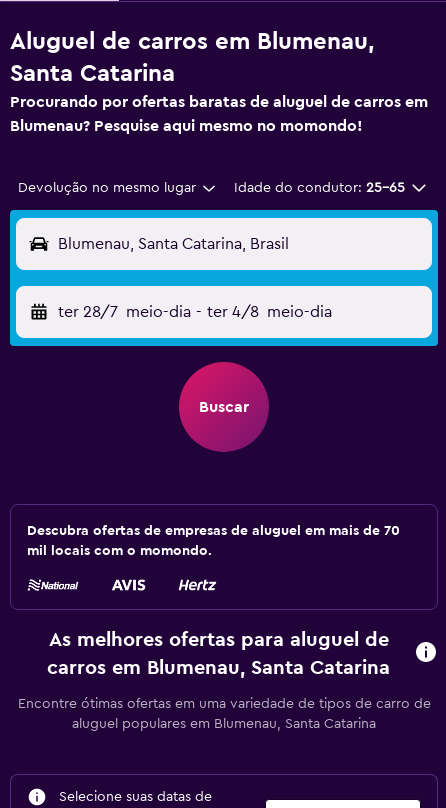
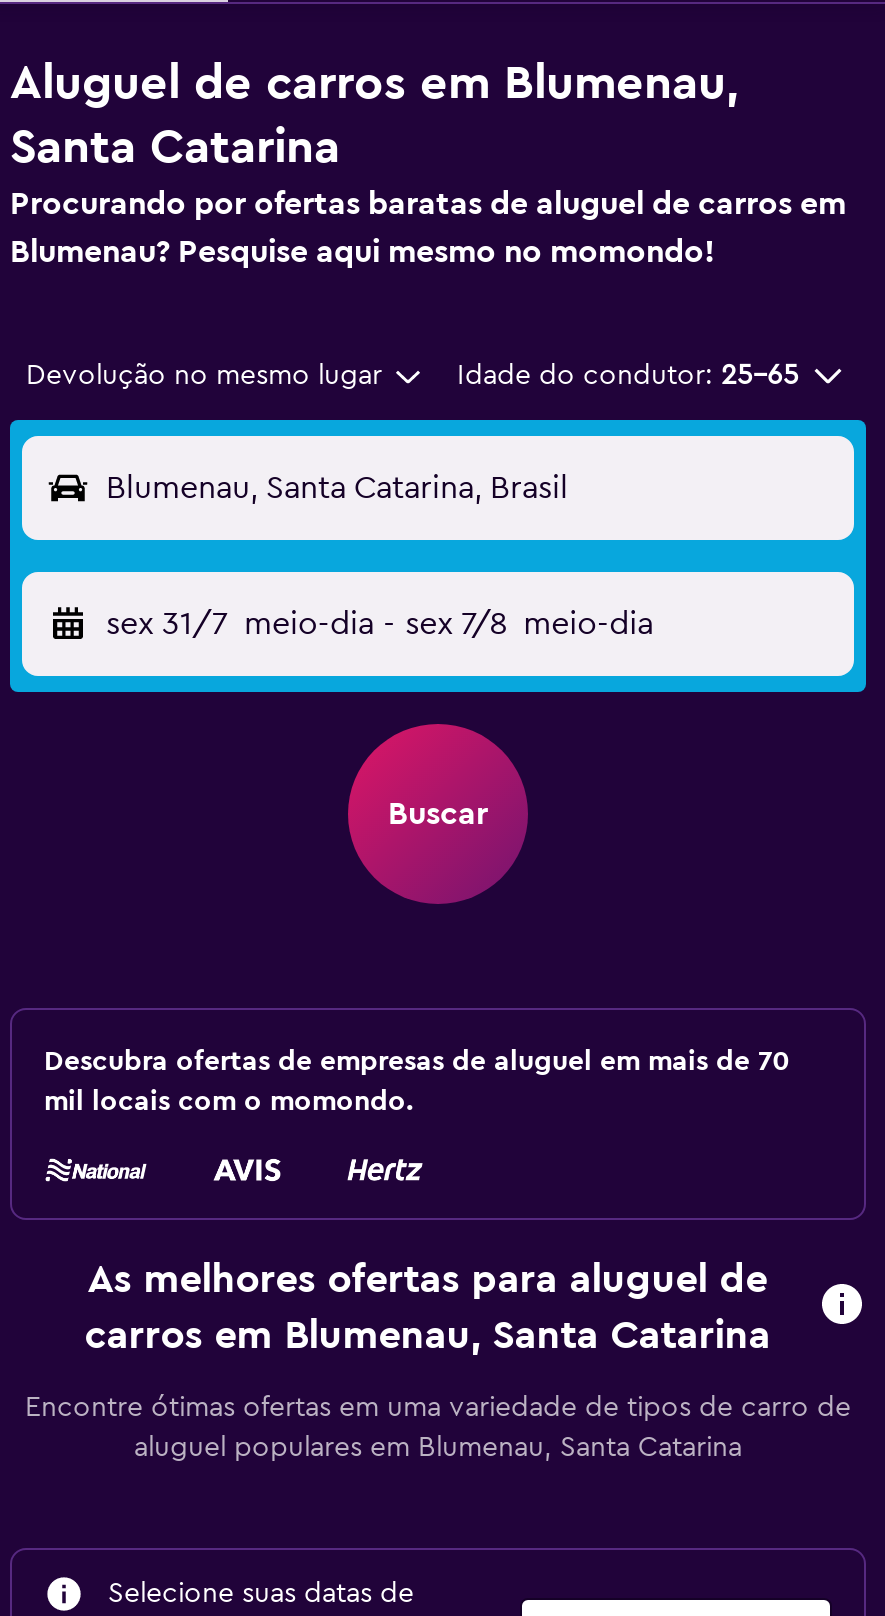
[58,304,332,320] ter 28/7 meio-dia - ter 4/8 meio-dia -> [106,608,653,640] sex 31/7 meio-dia - sex 7/8 meio-dia

